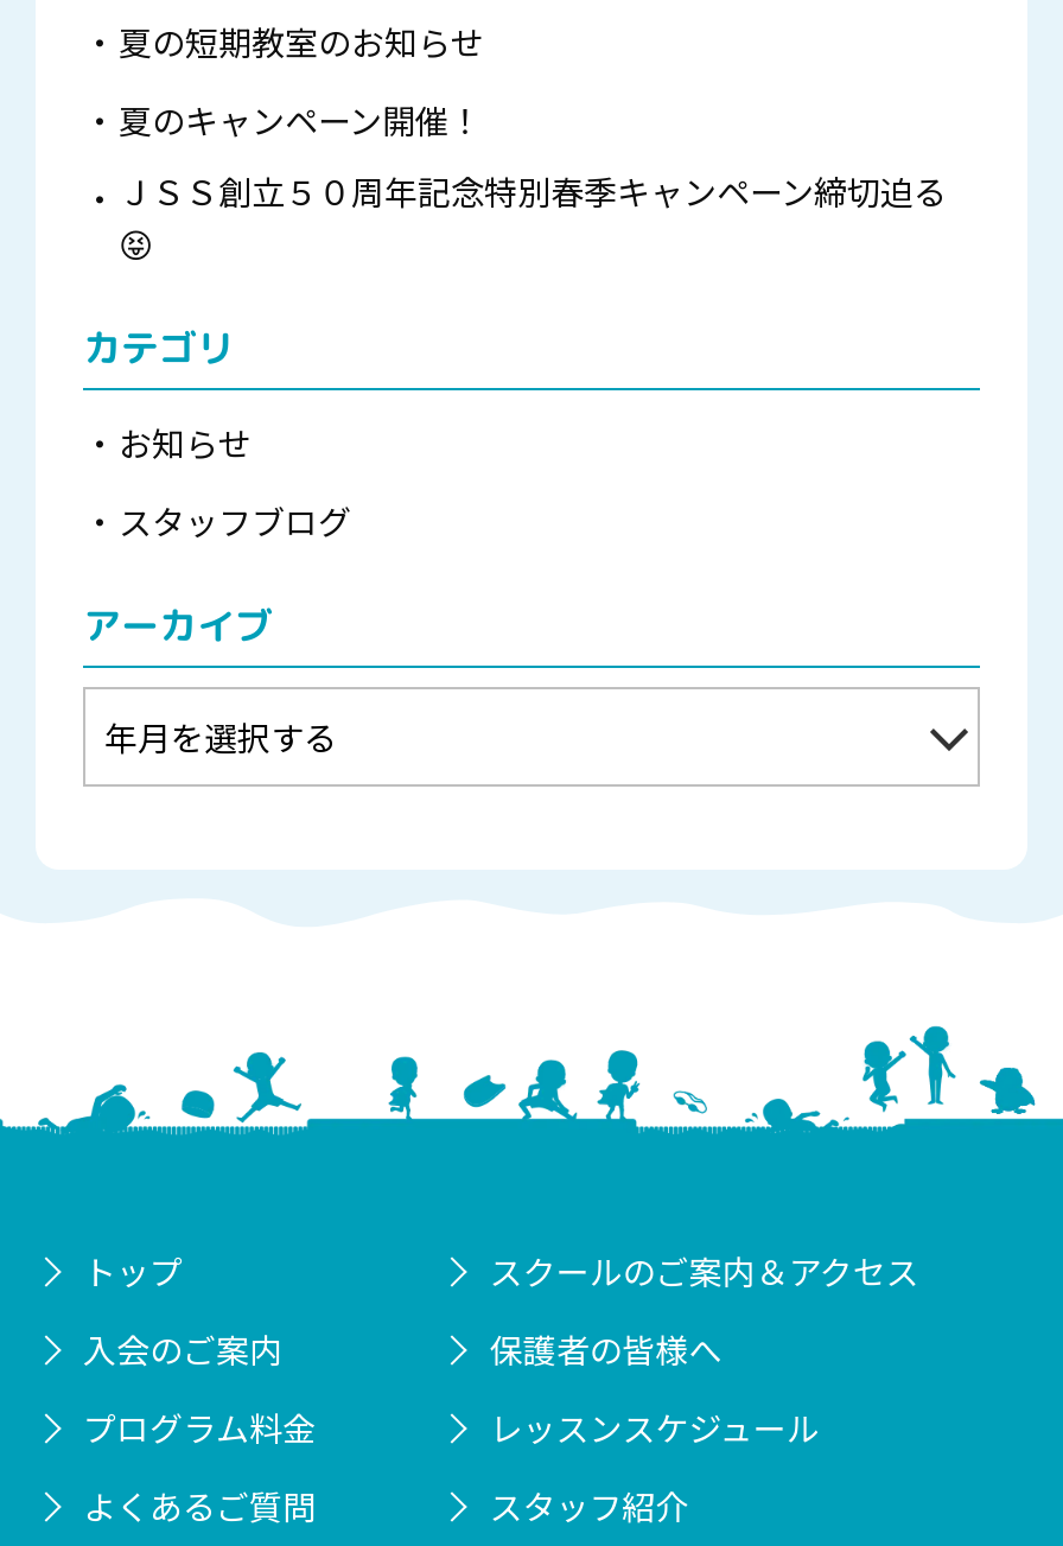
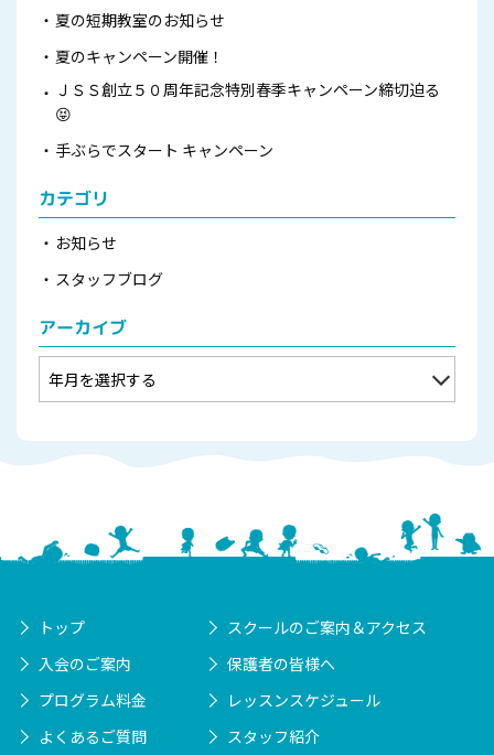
none -> [55,138,273,160] 手ぶらでスタート キャンペーン

